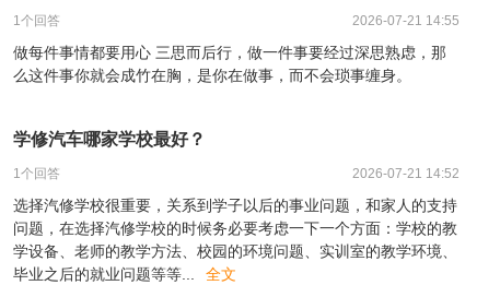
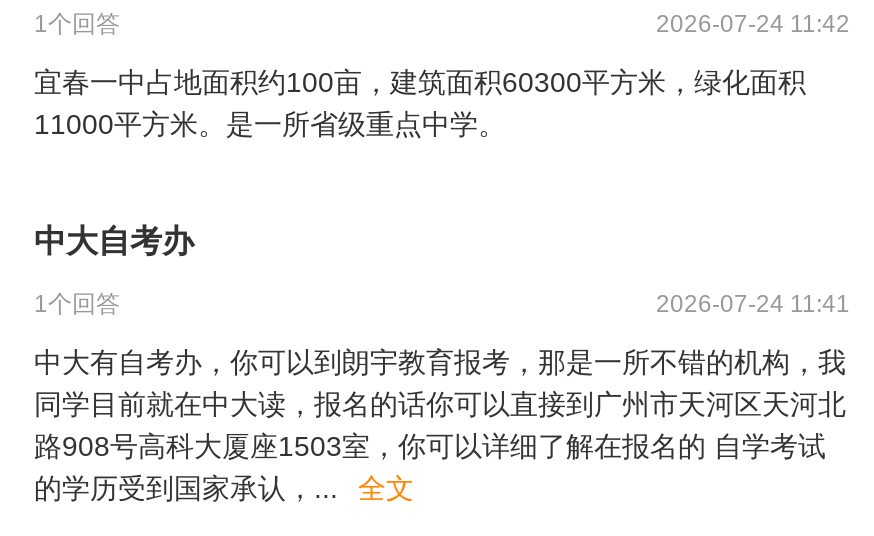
[352,13,459,28] 2026-07-21 14:55 -> [656,10,850,38] 2026-07-24 11:42
[13,44,446,84] 做每件事情都要用心 三思而后行，做一件事要经过深思熟虑，那 | 么这件事你就会成竹在胸，是你在做事，而不会琐事缠身。 -> [34,66,806,140] 宜春一中占地面积约100亩，建筑面积60300平方米，绿化面积 | 11000平方米。是一所省级重点中学。
[13,130,206,148] 学修汽车哪家学校最好？ -> [34,224,194,258] 中大自考办
[352,166,459,181] 2026-07-21 14:52 -> [656,290,850,318] 2026-07-24 11:41
[13,197,457,283] 选择汽修学校很重要，关系到学子以后的事业问题，和家人的支持 | 问题，在选择汽修学校的时候务必要考虑一下一个方面：学校的教 | 学设备、老师的教学方法、校园的环境问题、实训室的教学环境、 | 毕业之后的就业问题等等... -> [34,346,846,504] 中大有自考办，你可以到朗宇教育报考，那是一所不错的机构，我 | 同学目前就在中大读，报名的话你可以直接到广州市天河区天河北 | 路908号高科大厦座1503室，你可以详细了解在报名的 自学考试 | 的学历受到国家承认，...

